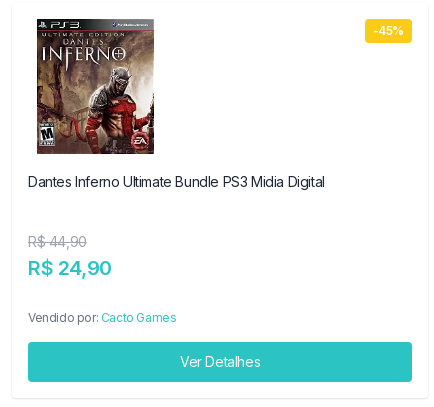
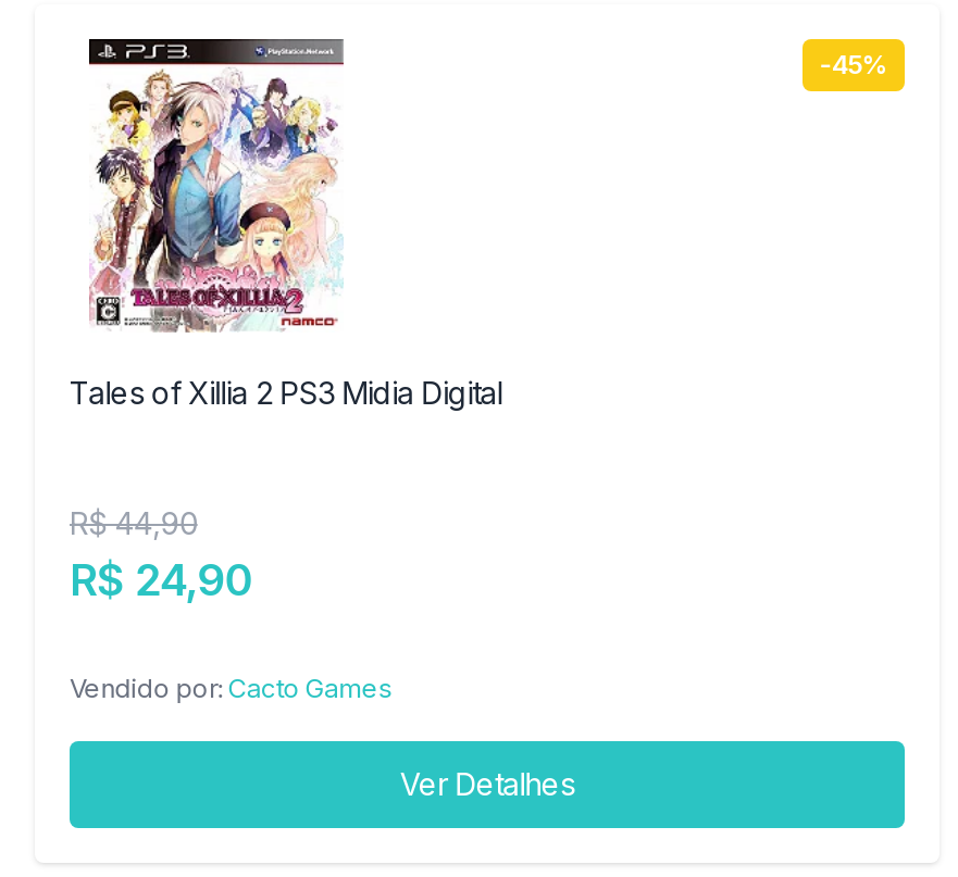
[28,19,325,190] [image] | Dantes Inferno Ultimate Bundle PS3 Midia Digital -> [70,39,502,411] [image] | Tales of Xillia 2 PS3 Midia Digital

